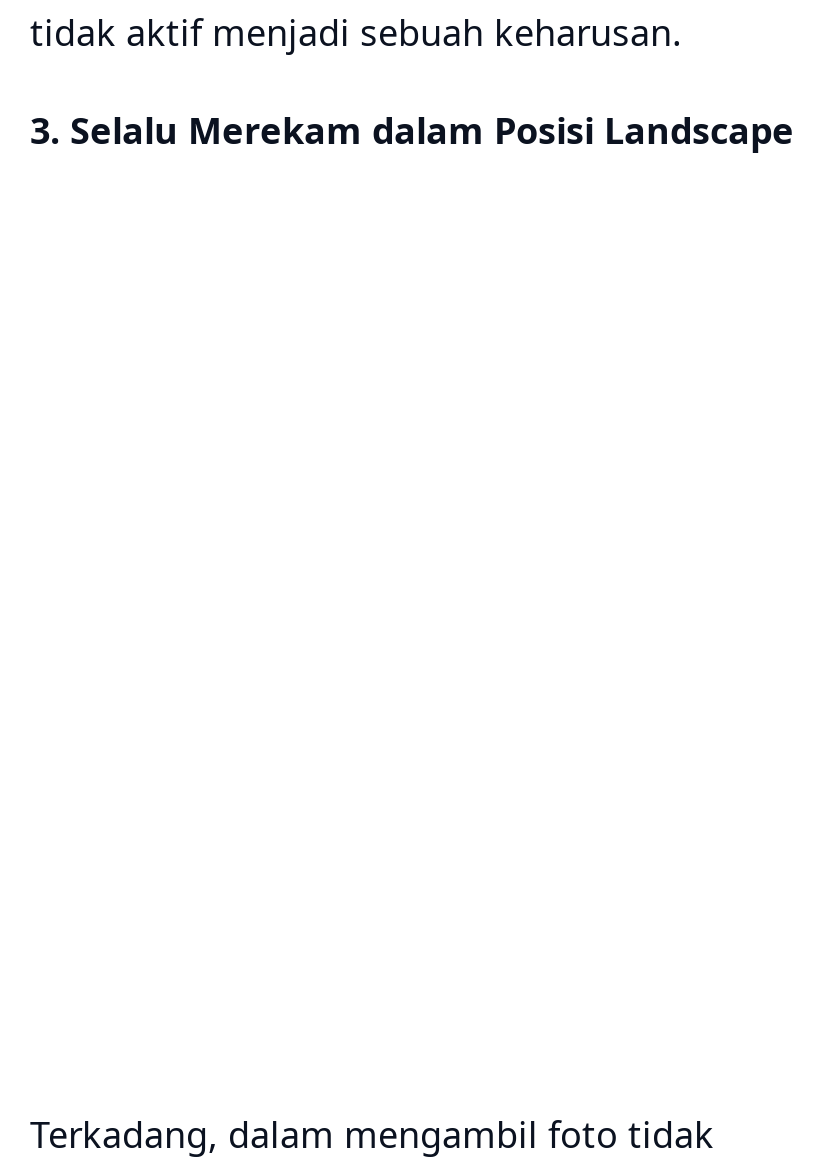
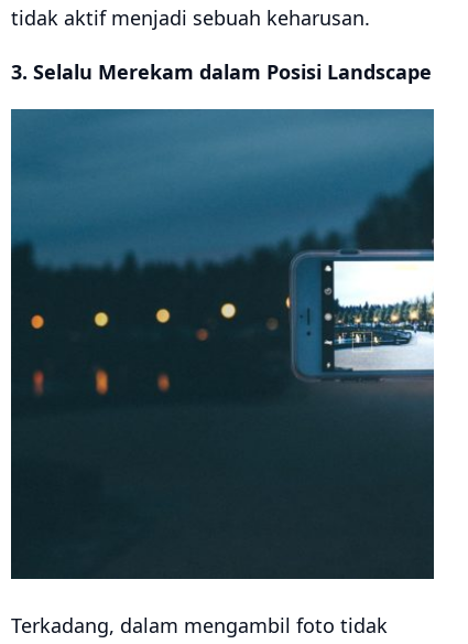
none -> [10,108,435,580] [image]

